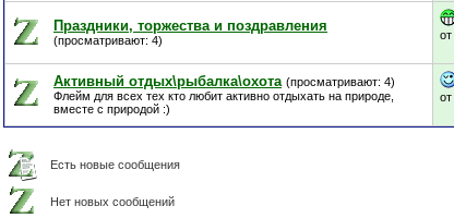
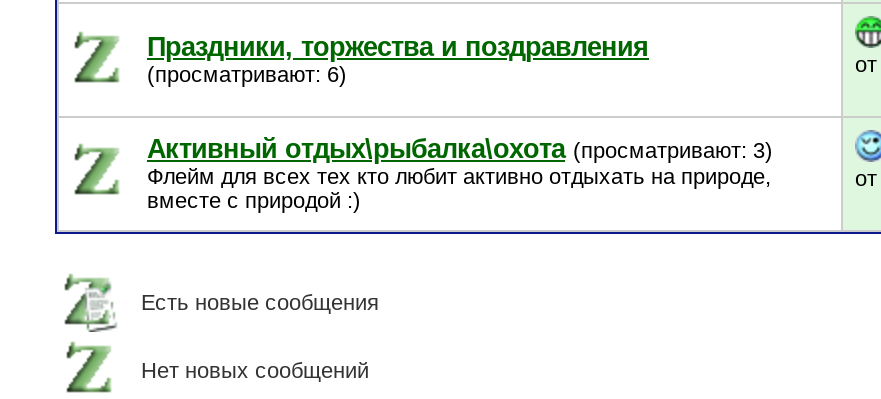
[53,34,163,47] (просматривают: 4) -> [147,62,347,86] (просматривают: 6)
[53,73,395,89] Активный отдых\рыбалка\охота (просматривают: 4) -> [147,134,773,164] Активный отдых\рыбалка\охота (просматривают: 3)

